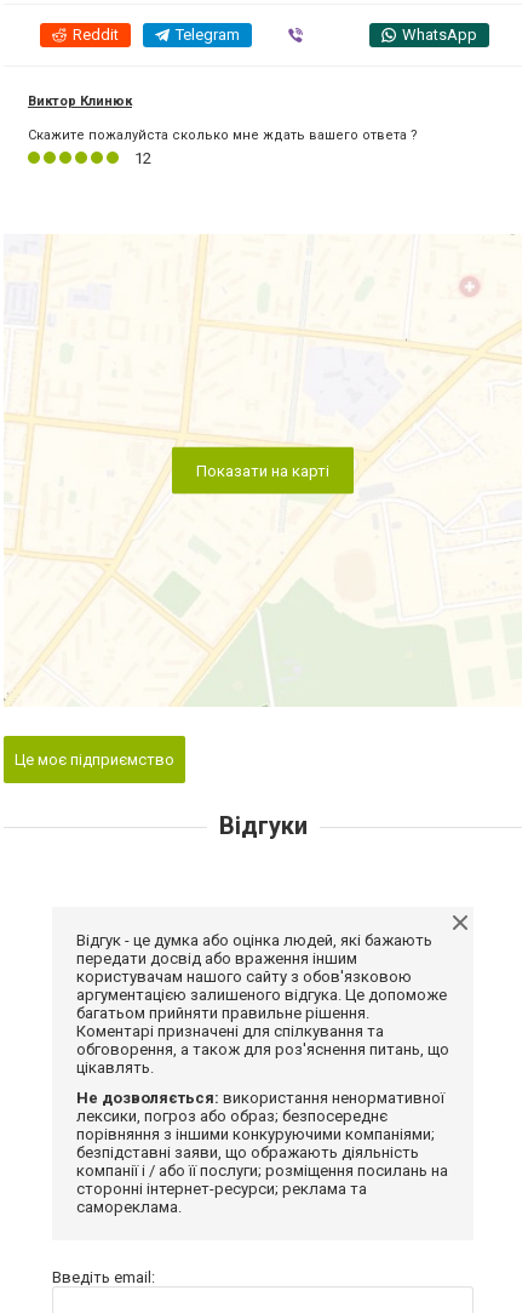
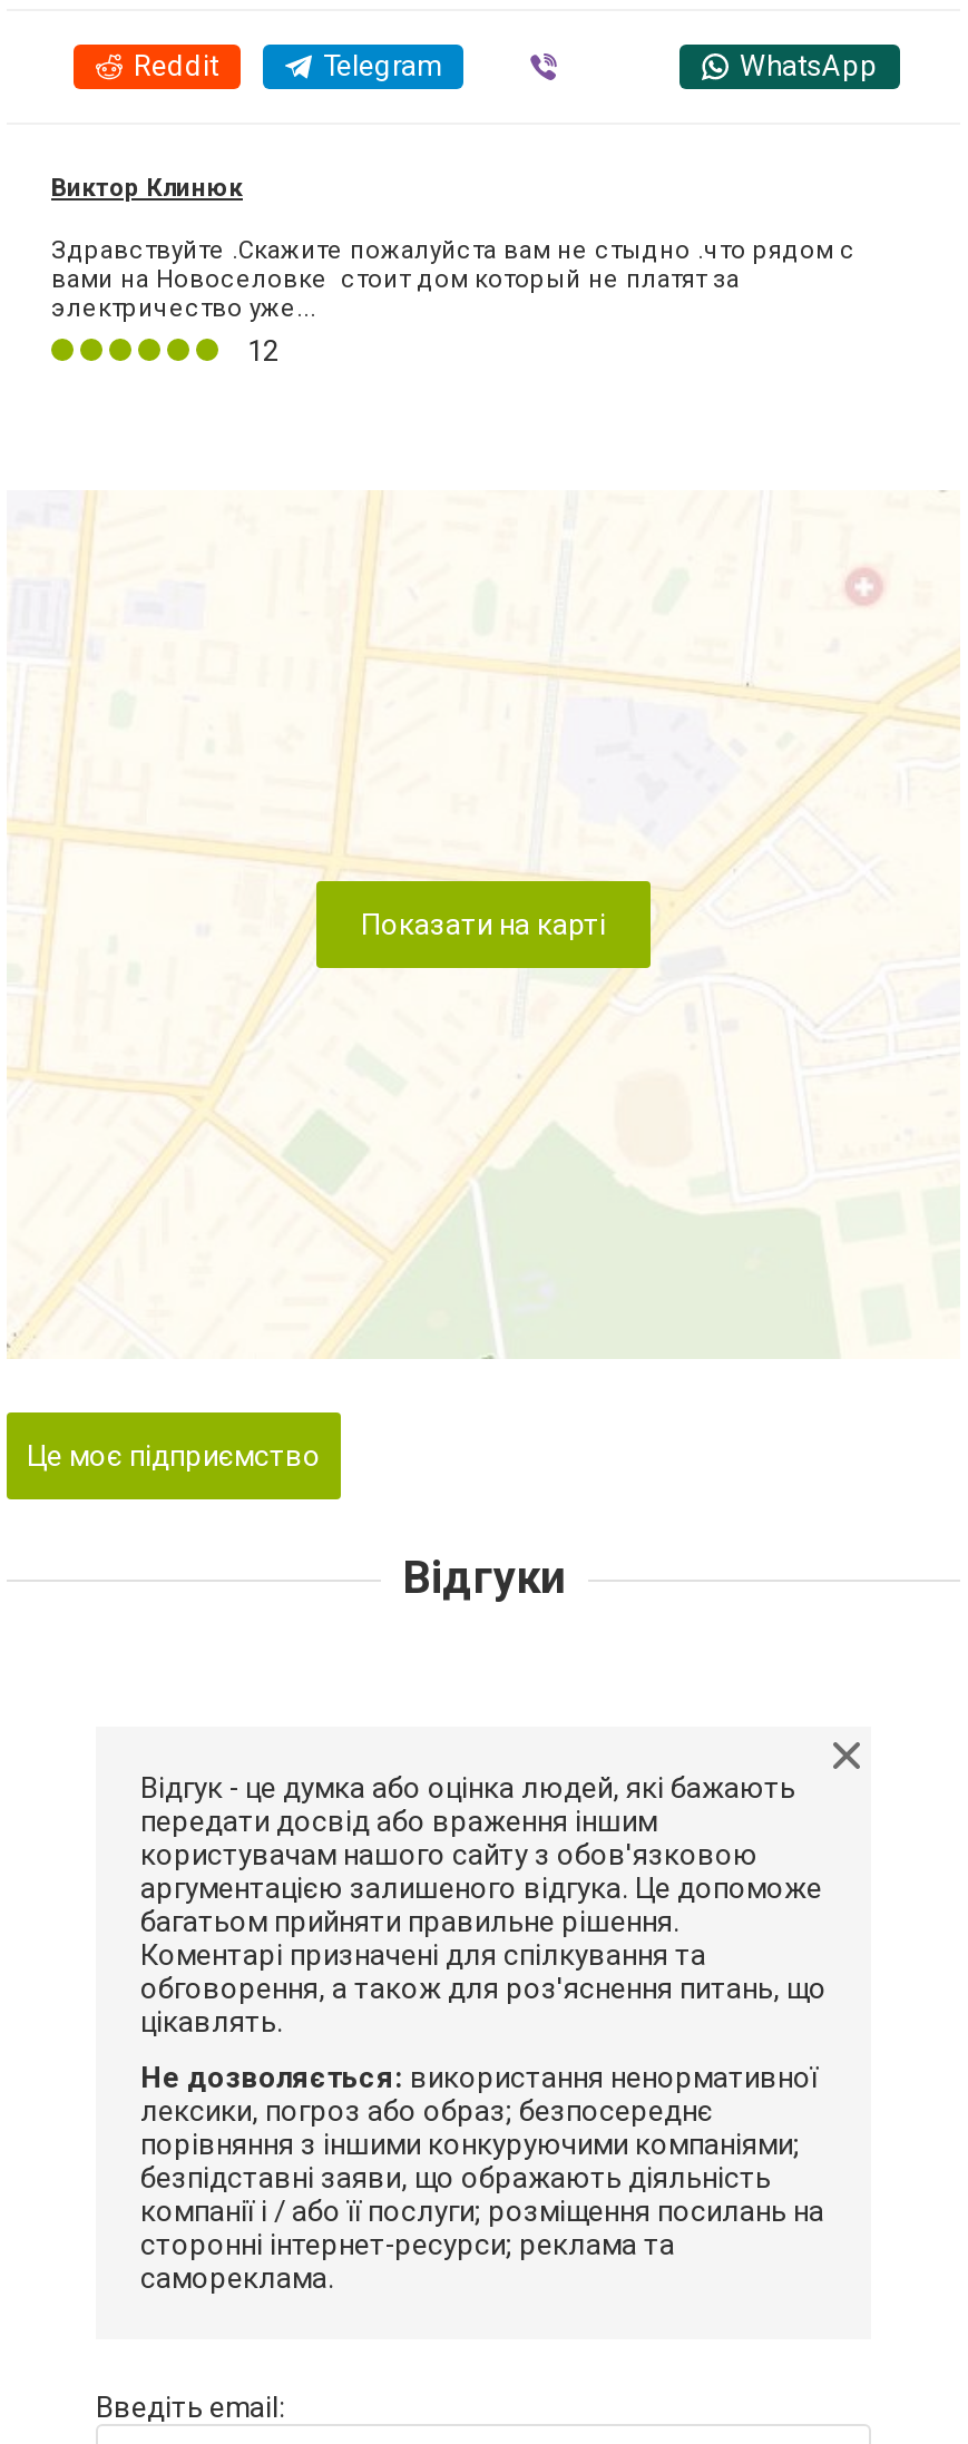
[28,127,418,143] Скажите пожалуйста сколько мне ждать вашего ответа ? -> [51,236,855,323] Здравствуйте .Скажите пожалуйста вам не стыдно .что рядом с | вами на Новоселовке стоит дом который не платят за | электричество уже...

